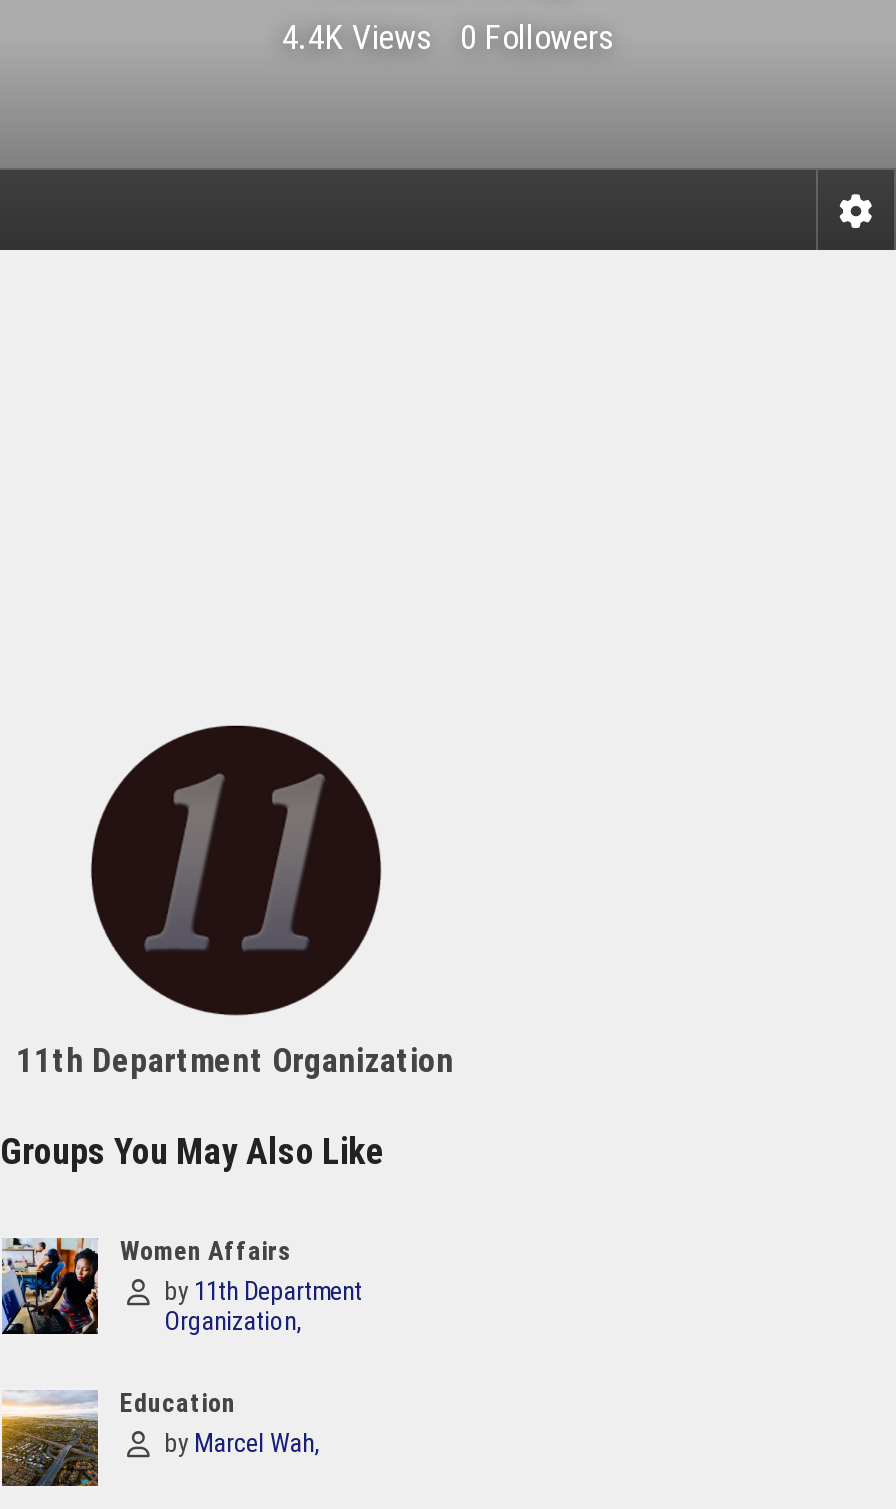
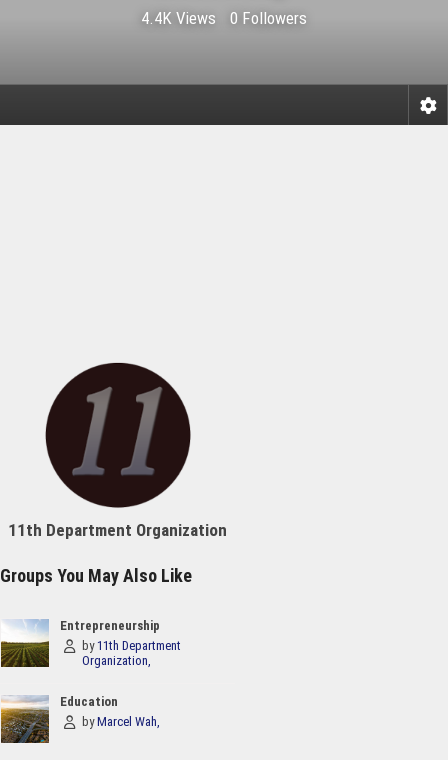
[6,1236,290,1334] [image] | Women Affairs -> [3,618,160,667] [image] | Entrepreneurship

